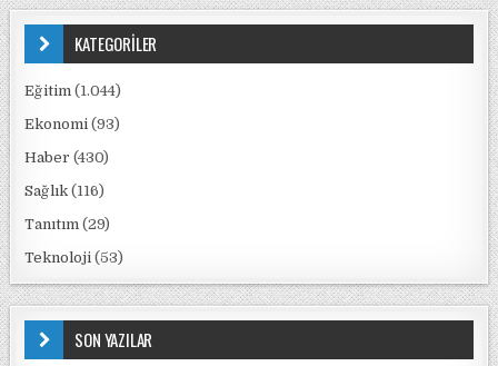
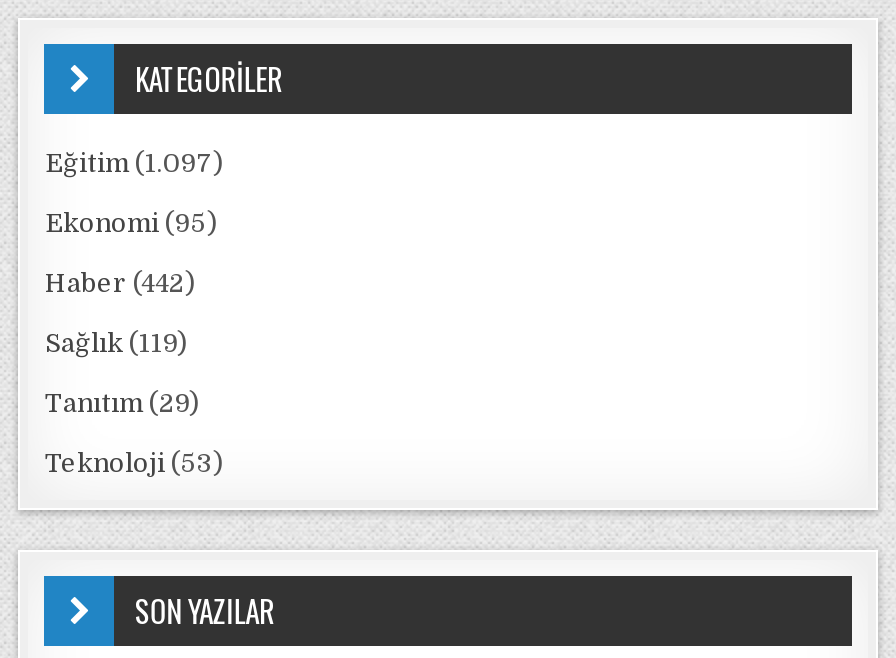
[25,82,122,99] Eğitim (1.044) -> [45,148,223,178] Eğitim (1.097)
[25,116,121,132] Ekonomi (93) -> [45,208,217,238] Ekonomi (95)
[25,149,109,166] Haber (430) -> [45,268,195,298] Haber (442)
[25,182,105,199] Sağlık (116) -> [45,328,187,358] Sağlık (119)

